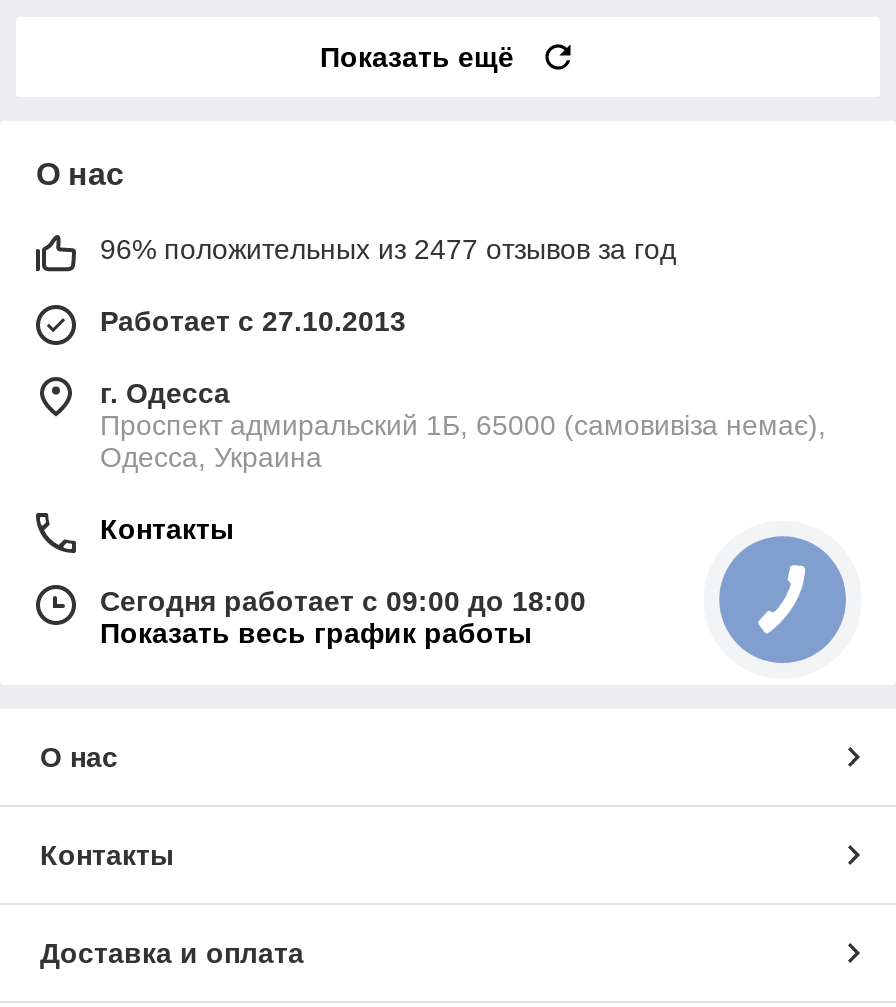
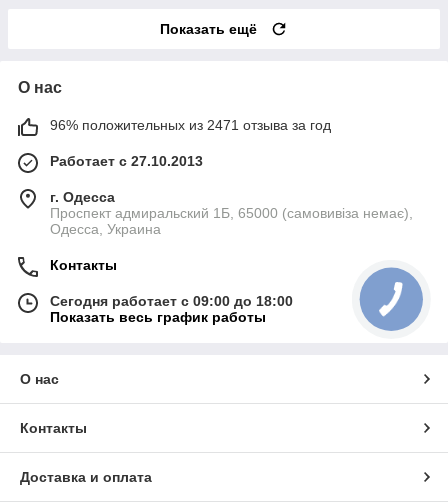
[100,233,676,265] 96% положительных из 2477 отзывов за год -> [50,117,331,133] 96% положительных из 2471 отзыва за год

